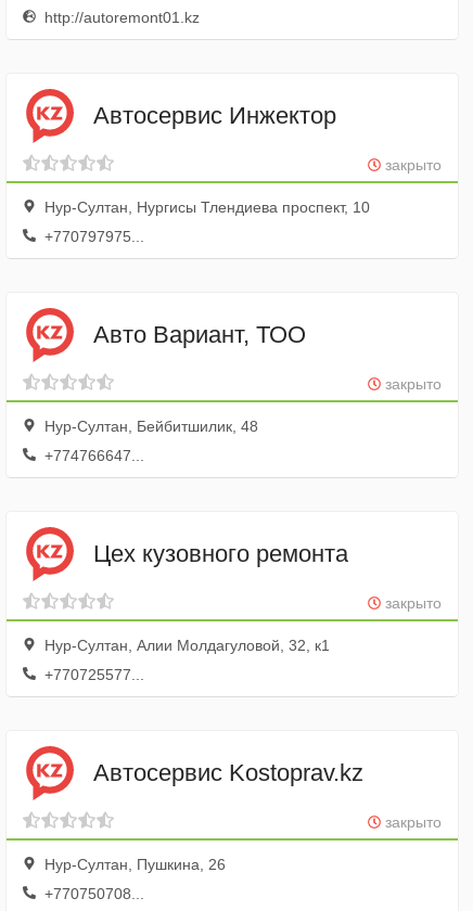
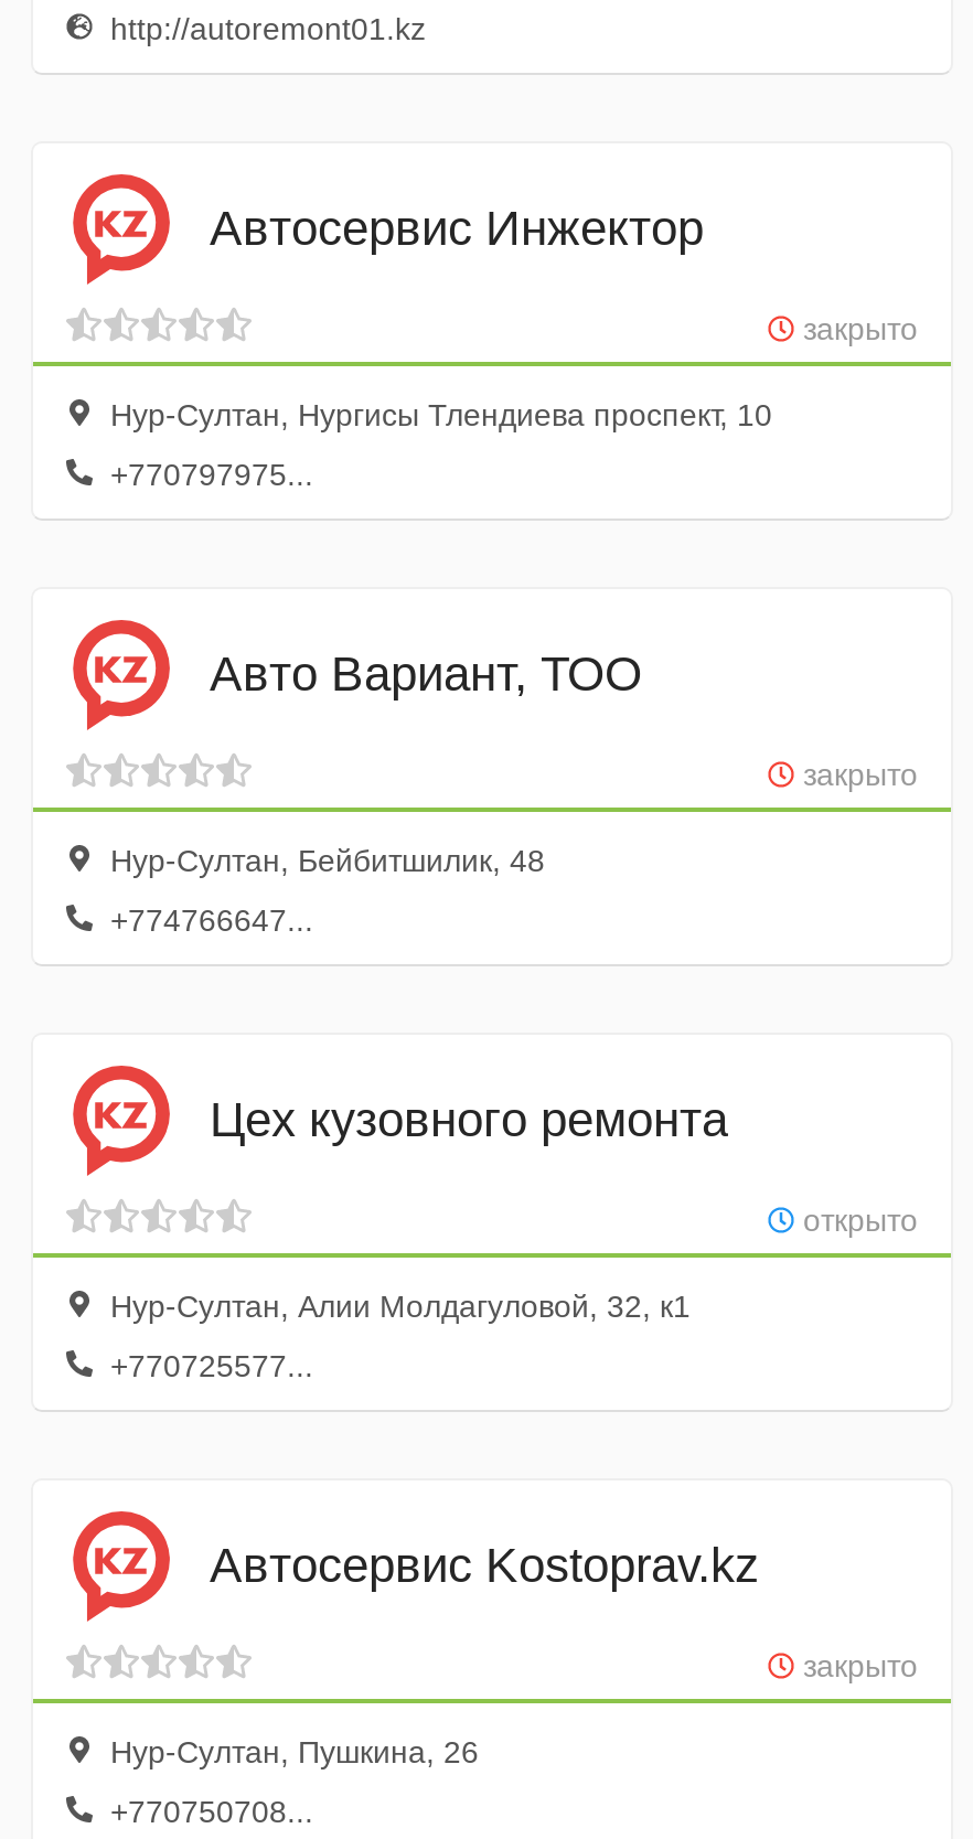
[381,594,442,612] закрыто -> [794,1202,918,1238] открыто

